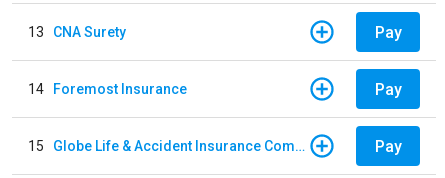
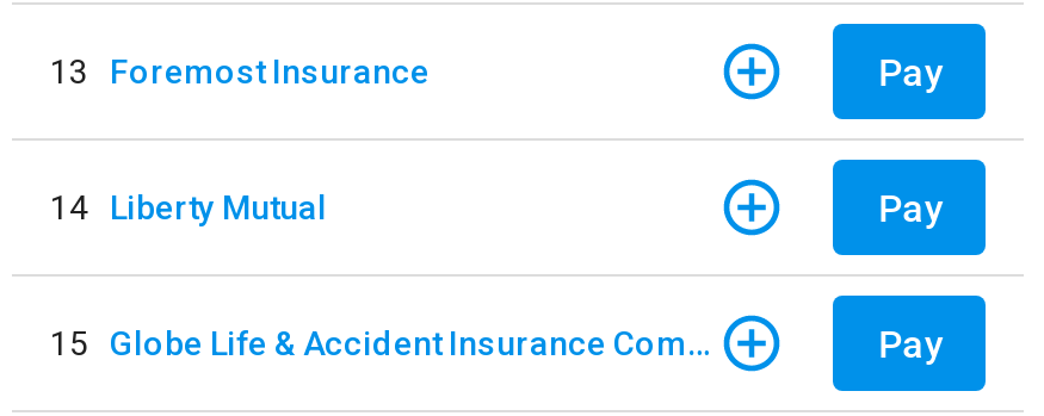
[28,23,126,39] 13 CNA Surety -> [50,51,430,89] 13 Foremost Insurance
[28,80,187,96] 14 Foremost Insurance -> [50,187,327,225] 14 Liberty Mutual

